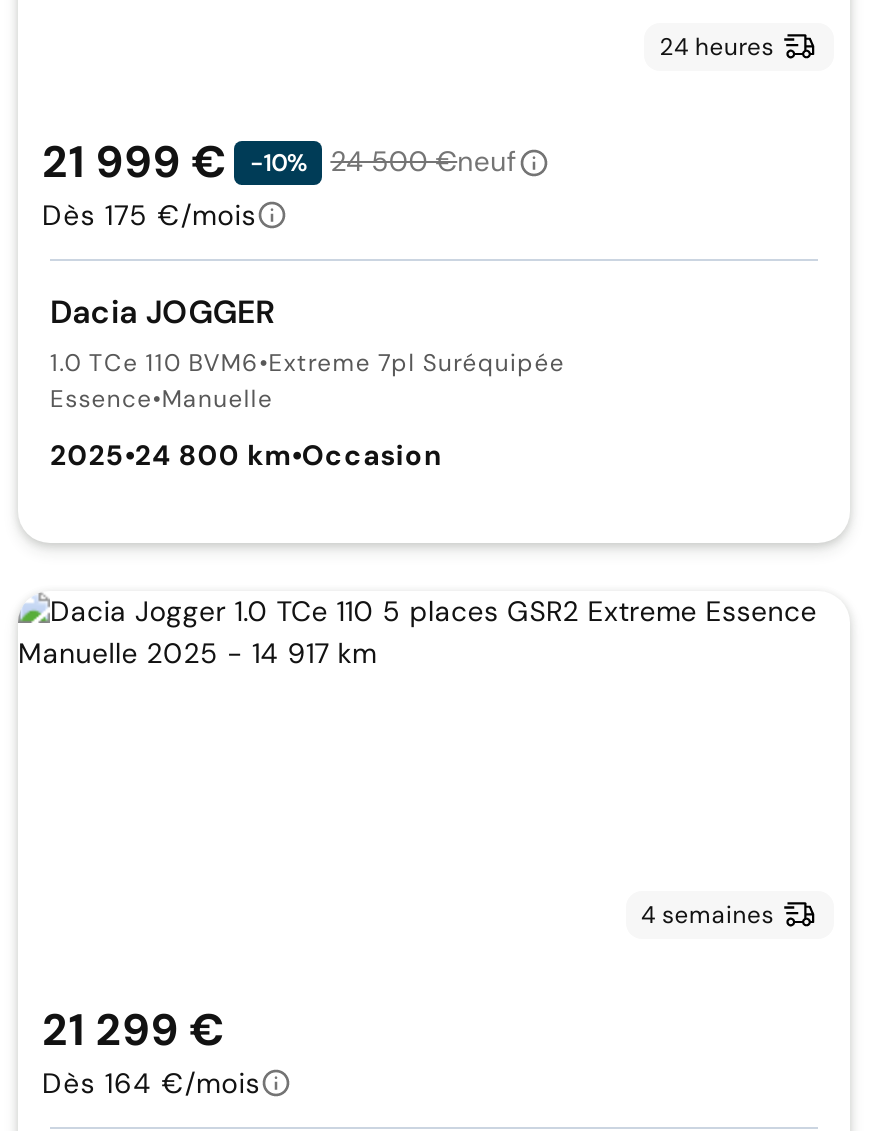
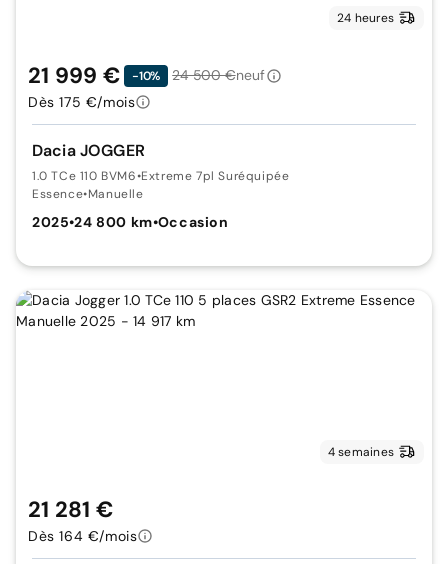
[42,1001,224,1059] 21 299 € -> [28,495,113,524] 21 281 €

